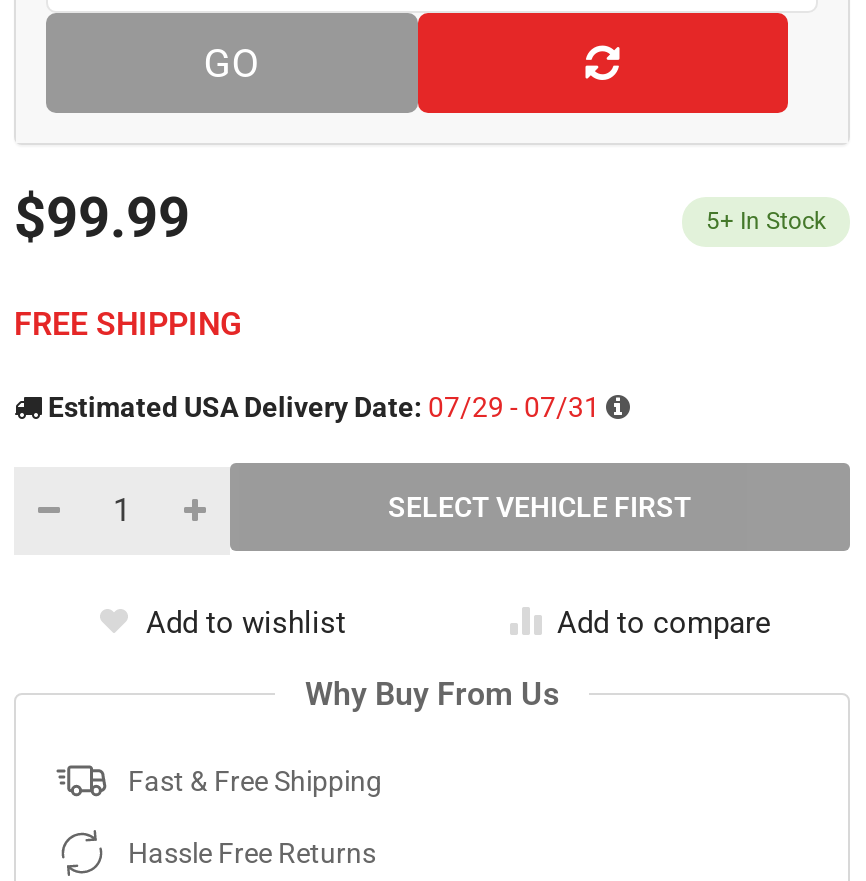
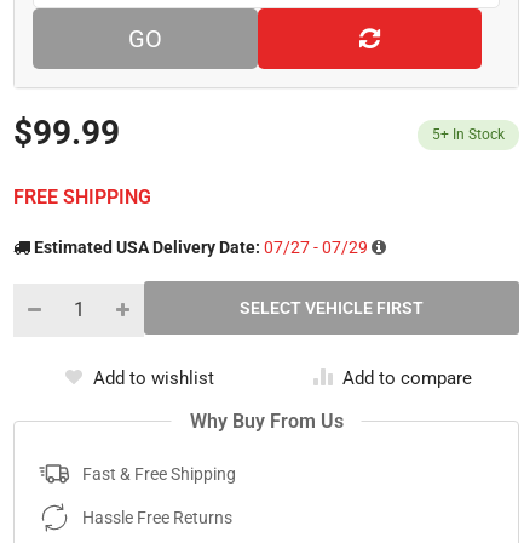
[48,390,600,422] Estimated USA Delivery Date: 07/29 - 07/31 -> [34,237,368,257] Estimated USA Delivery Date: 07/27 - 07/29

